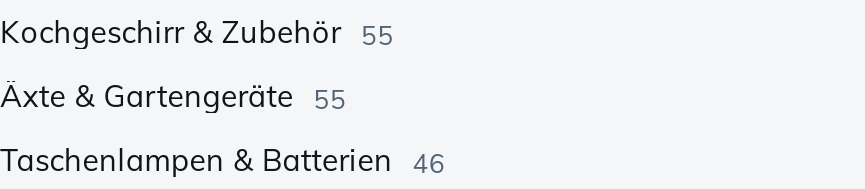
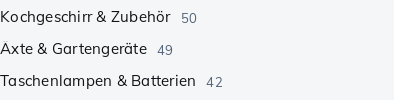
[0,14,394,52] Kochgeschirr & Zubehör 55 -> [0,7,197,26] Kochgeschirr & Zubehör 50
[0,78,346,116] Äxte & Gartengeräte 55 -> [0,39,173,58] Äxte & Gartengeräte 49
[0,142,446,180] Taschenlampen & Batterien 46 -> [0,71,223,90] Taschenlampen & Batterien 42

